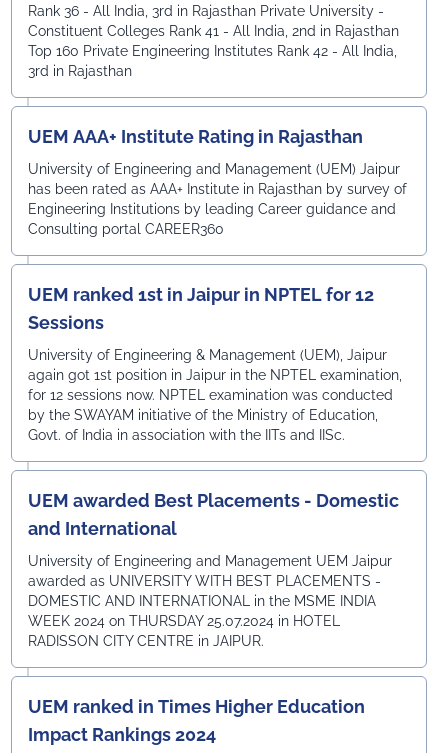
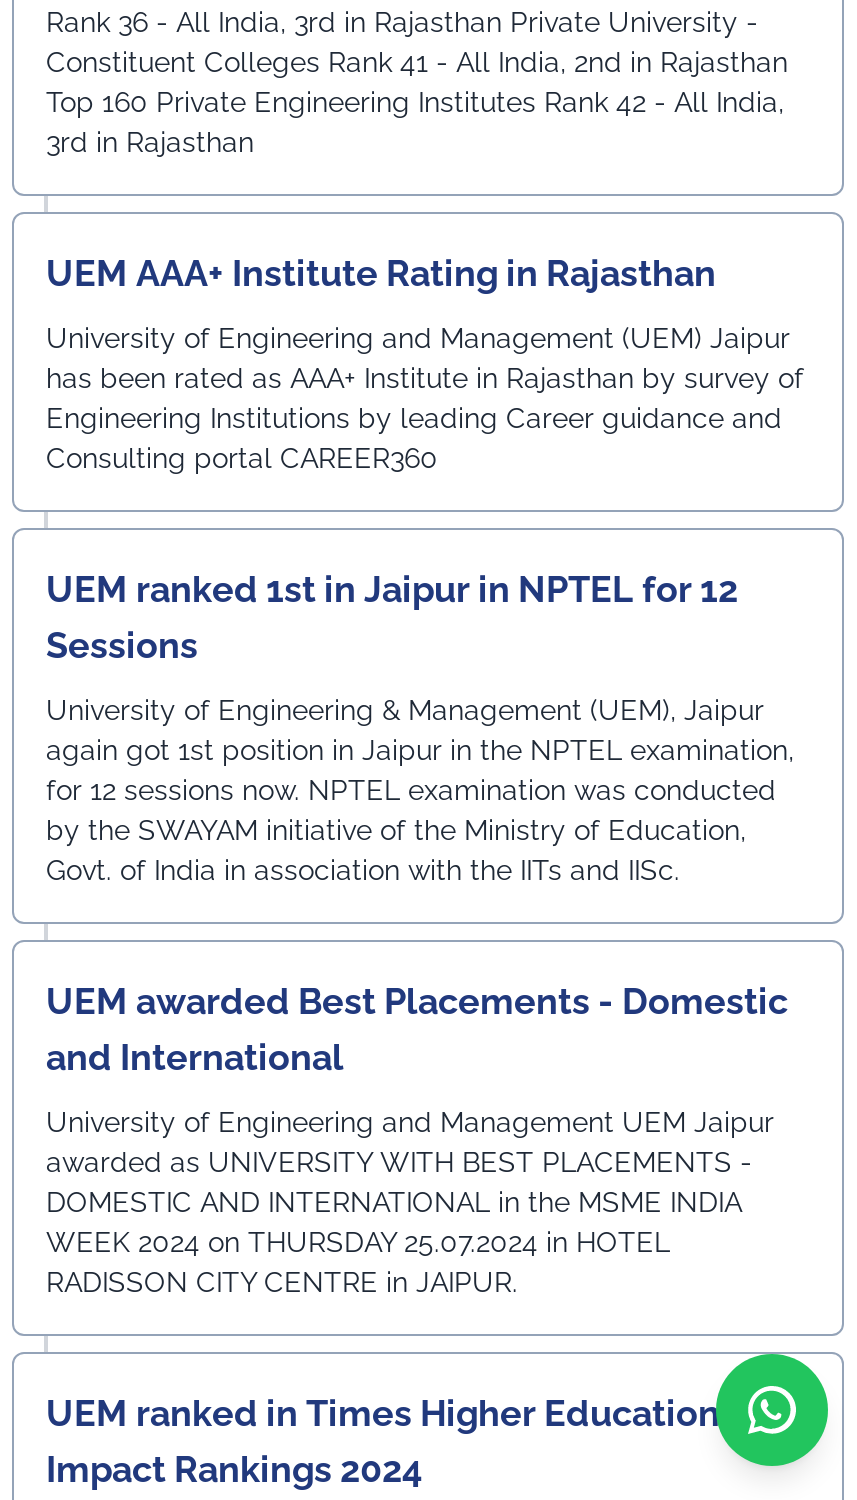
none -> [718,1352,830,1472] [image]

